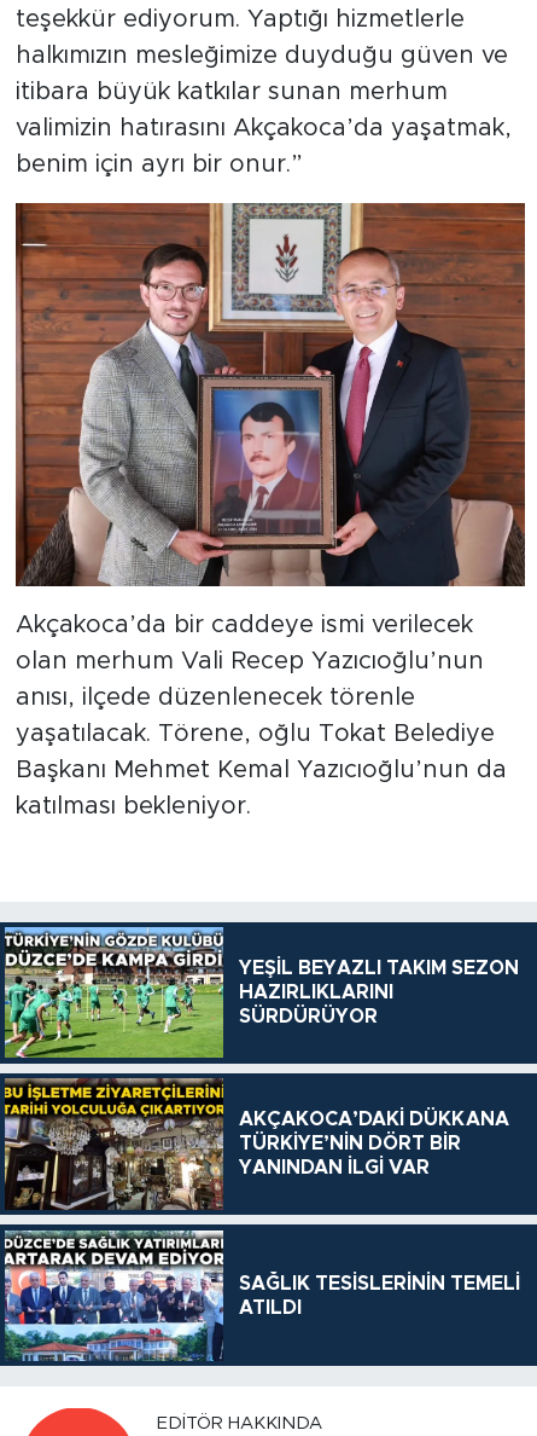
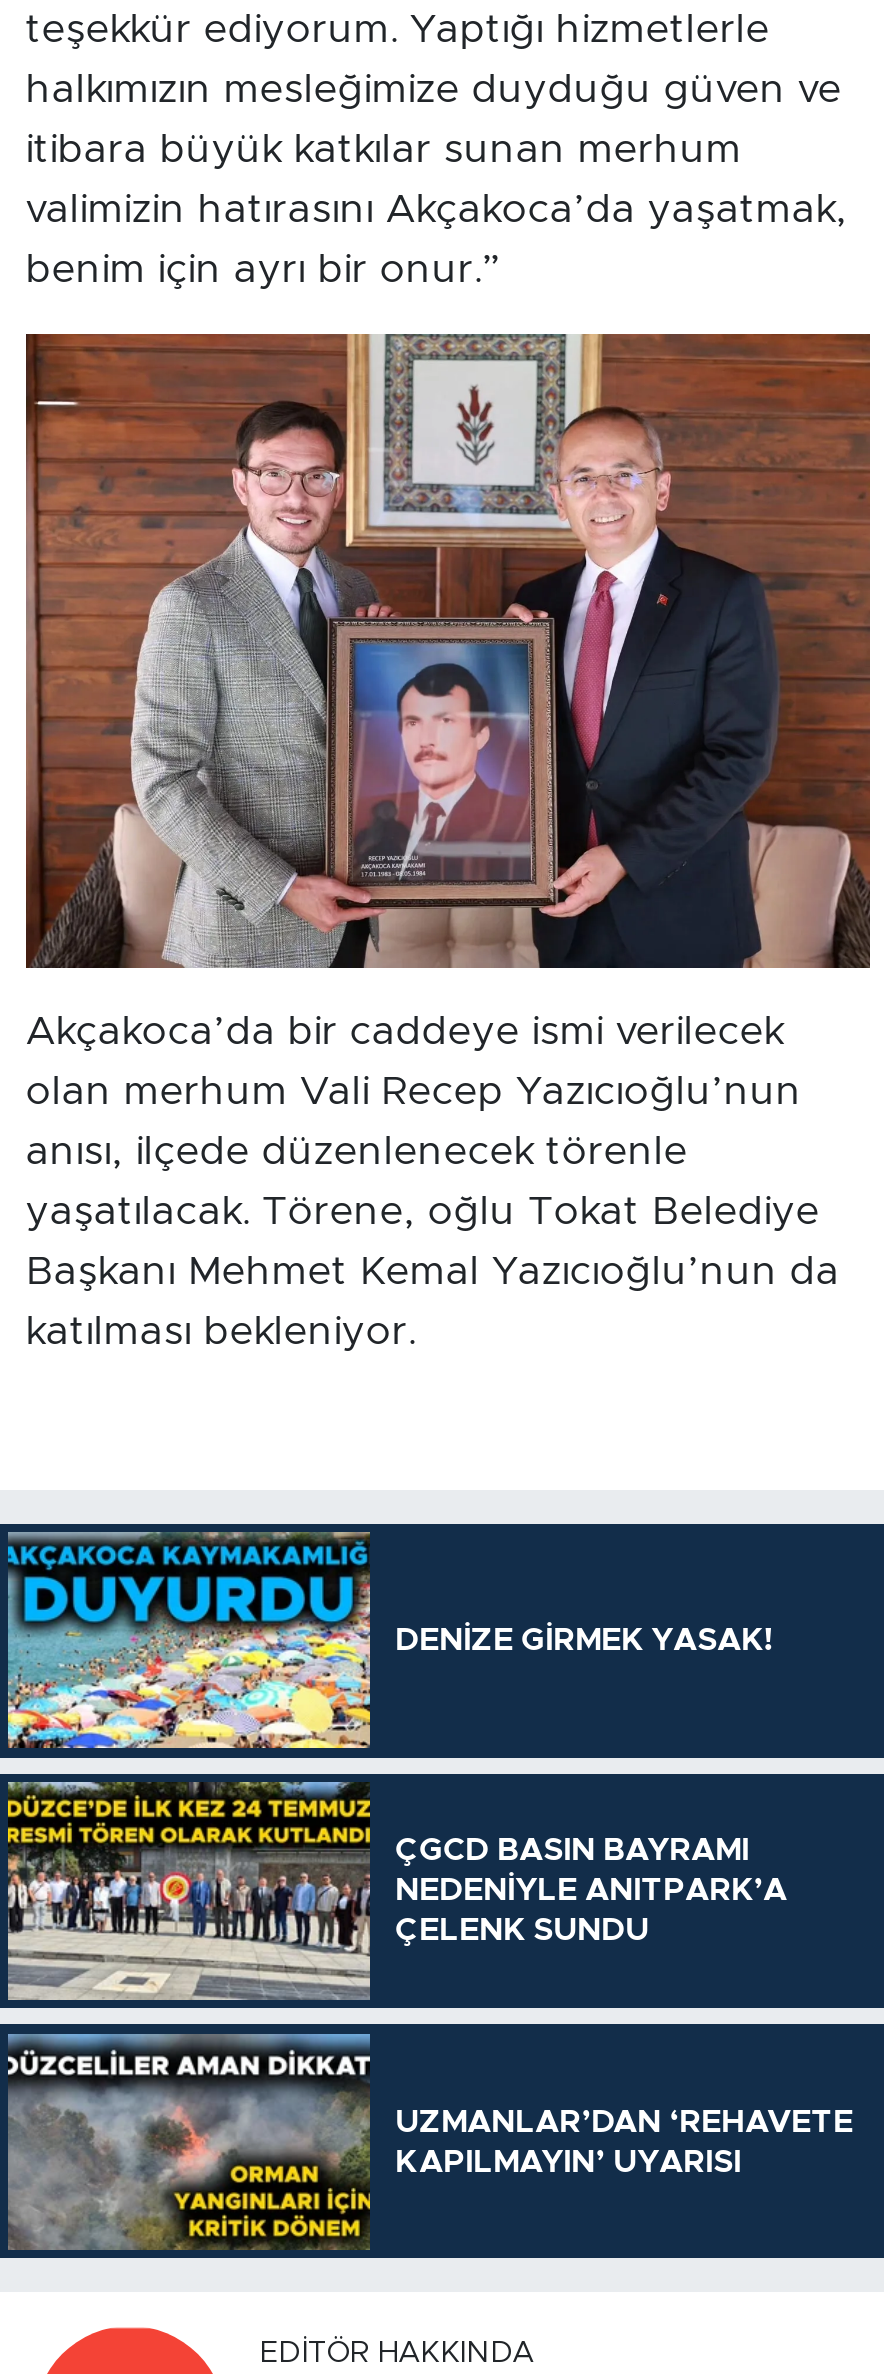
[4,926,518,1059] [image] | YEŞİL BEYAZLI TAKIM SEZON | HAZIRLIKLARINI | SÜRDÜRÜYOR -> [6,1530,773,1750] [image] | DENİZE GİRMEK YASAK!
[4,1077,509,1211] [image] | AKÇAKOCA’DAKİ DÜKKANA | TÜRKİYE’NİN DÖRT BİR | YANINDAN İLGİ VAR -> [6,1780,787,2002] [image] | ÇGCD BASIN BAYRAMI | NEDENİYLE ANITPARK’A | ÇELENK SUNDU
[4,1229,520,1362] [image] | SAĞLIK TESİSLERİNİN TEMELİ | ATILDI -> [8,2032,853,2250] [image] | UZMANLAR’DAN ‘REHAVETE | KAPILMAYIN’ UYARISI

